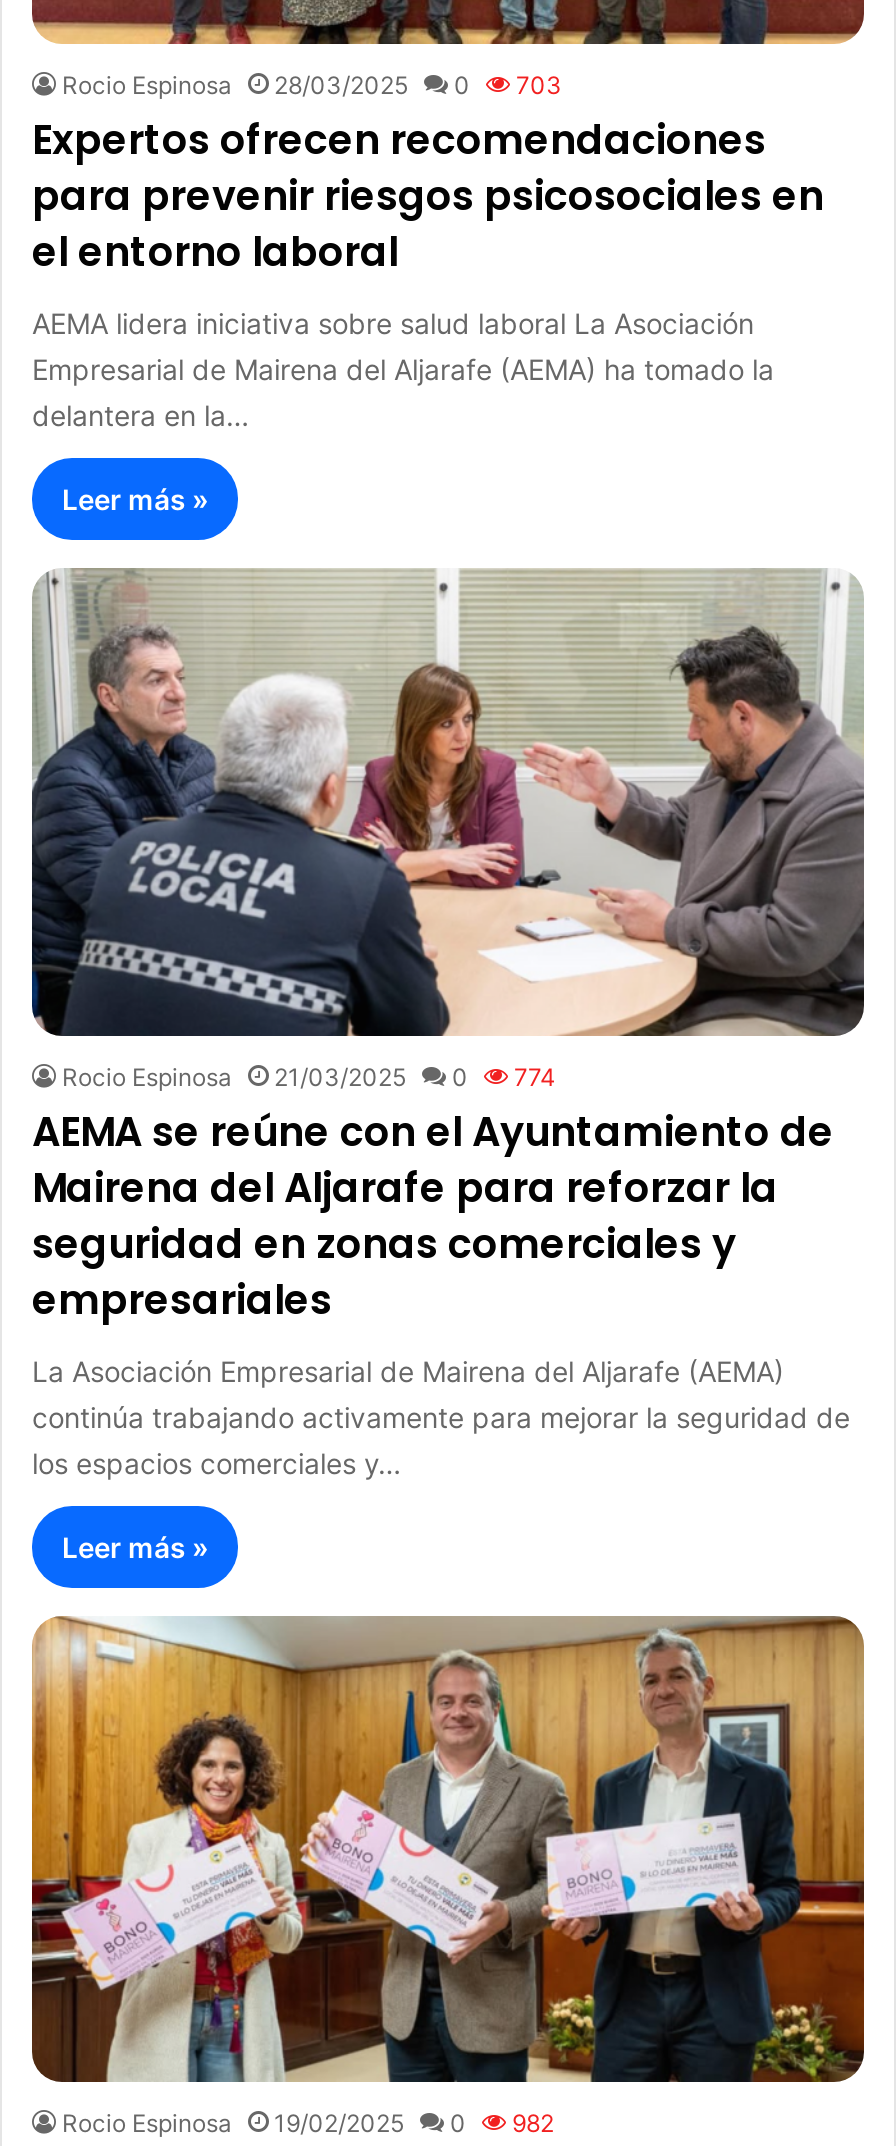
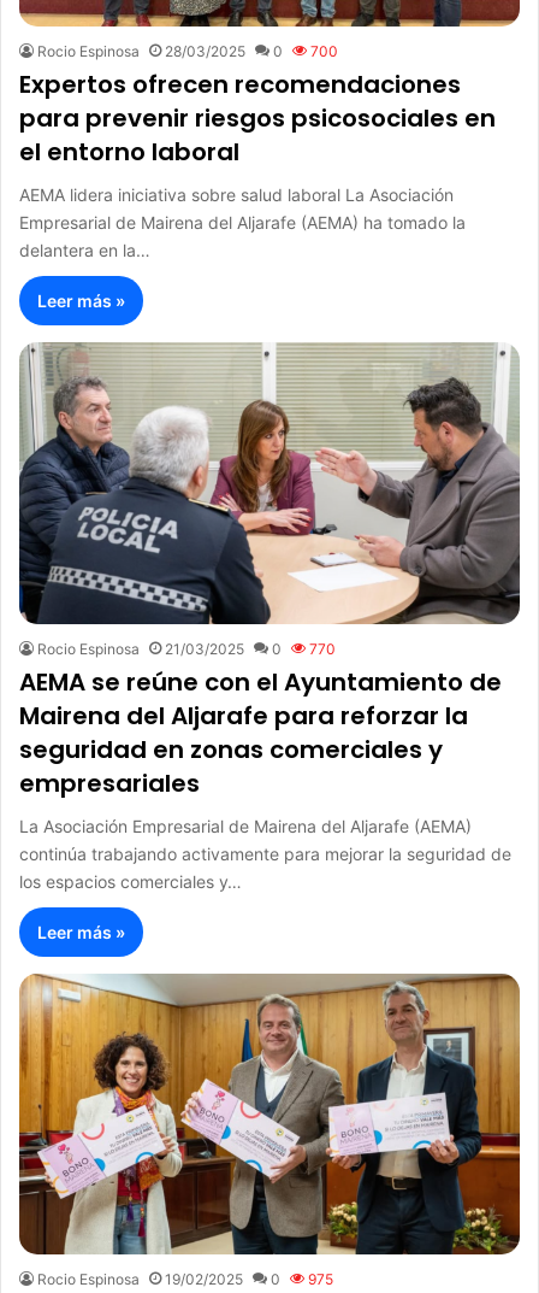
[62,70,562,100] Rocio Espinosa 28/03/2025 0 703 -> [37,42,338,60] Rocio Espinosa 28/03/2025 0 700
[62,1062,556,1092] Rocio Espinosa 21/03/2025 0 774 -> [37,640,336,658] Rocio Espinosa 21/03/2025 0 770
[62,2109,554,2139] Rocio Espinosa 19/02/2025 0 982 -> [37,1270,333,1289] Rocio Espinosa 19/02/2025 0 975

